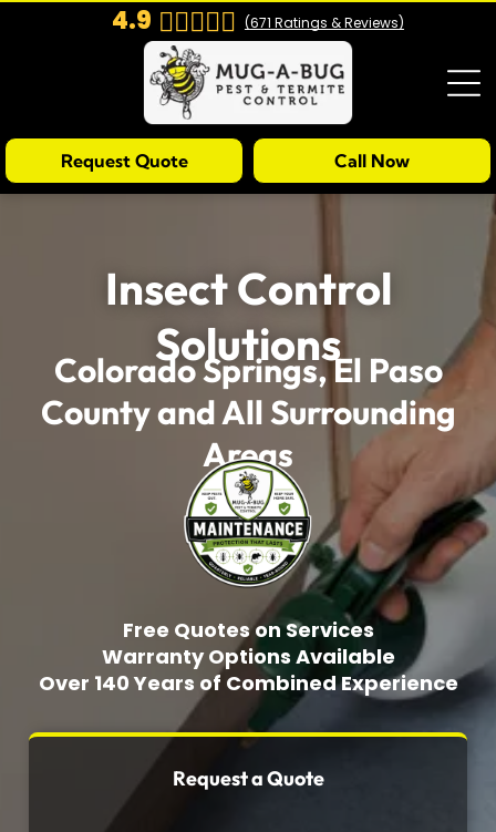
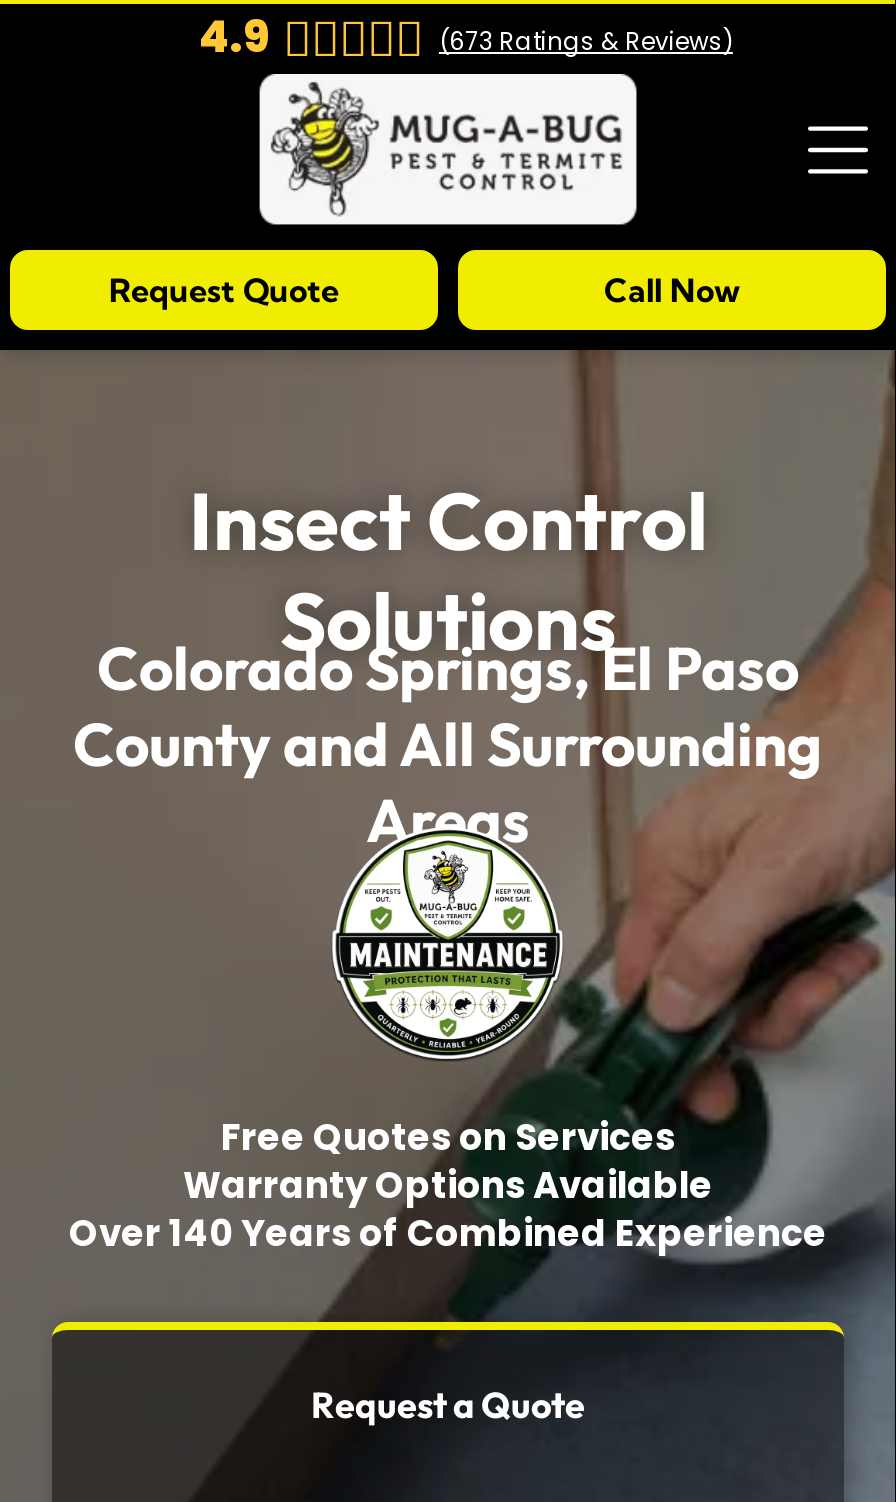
[245,13,404,32] (671 Ratings & Reviews) -> [439,23,733,57] (673 Ratings & Reviews)

